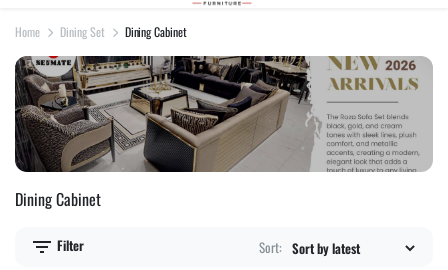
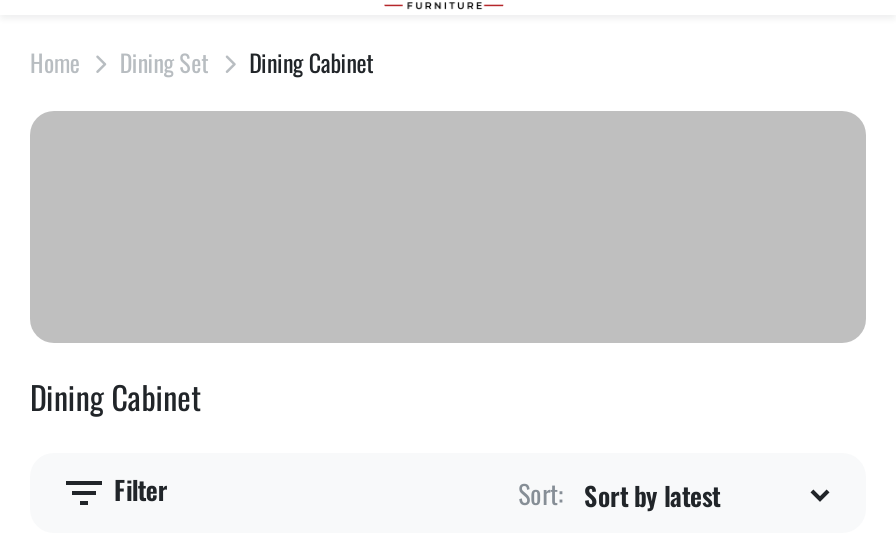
[15,55,419,173] [image] -> none

